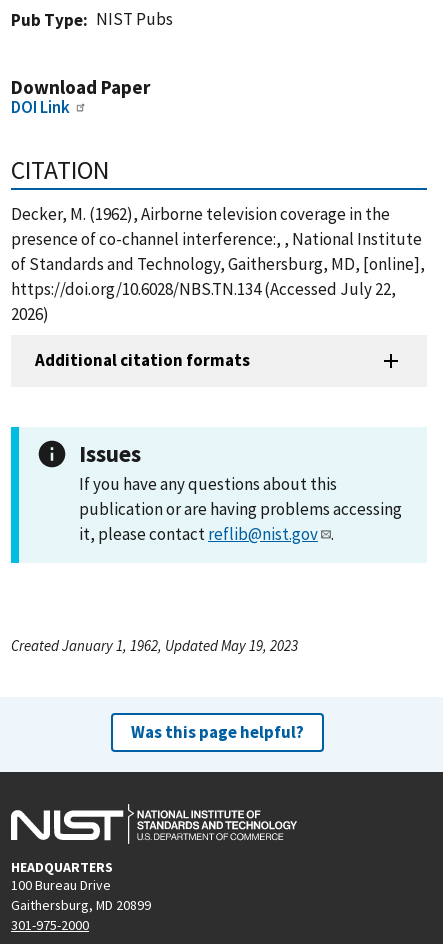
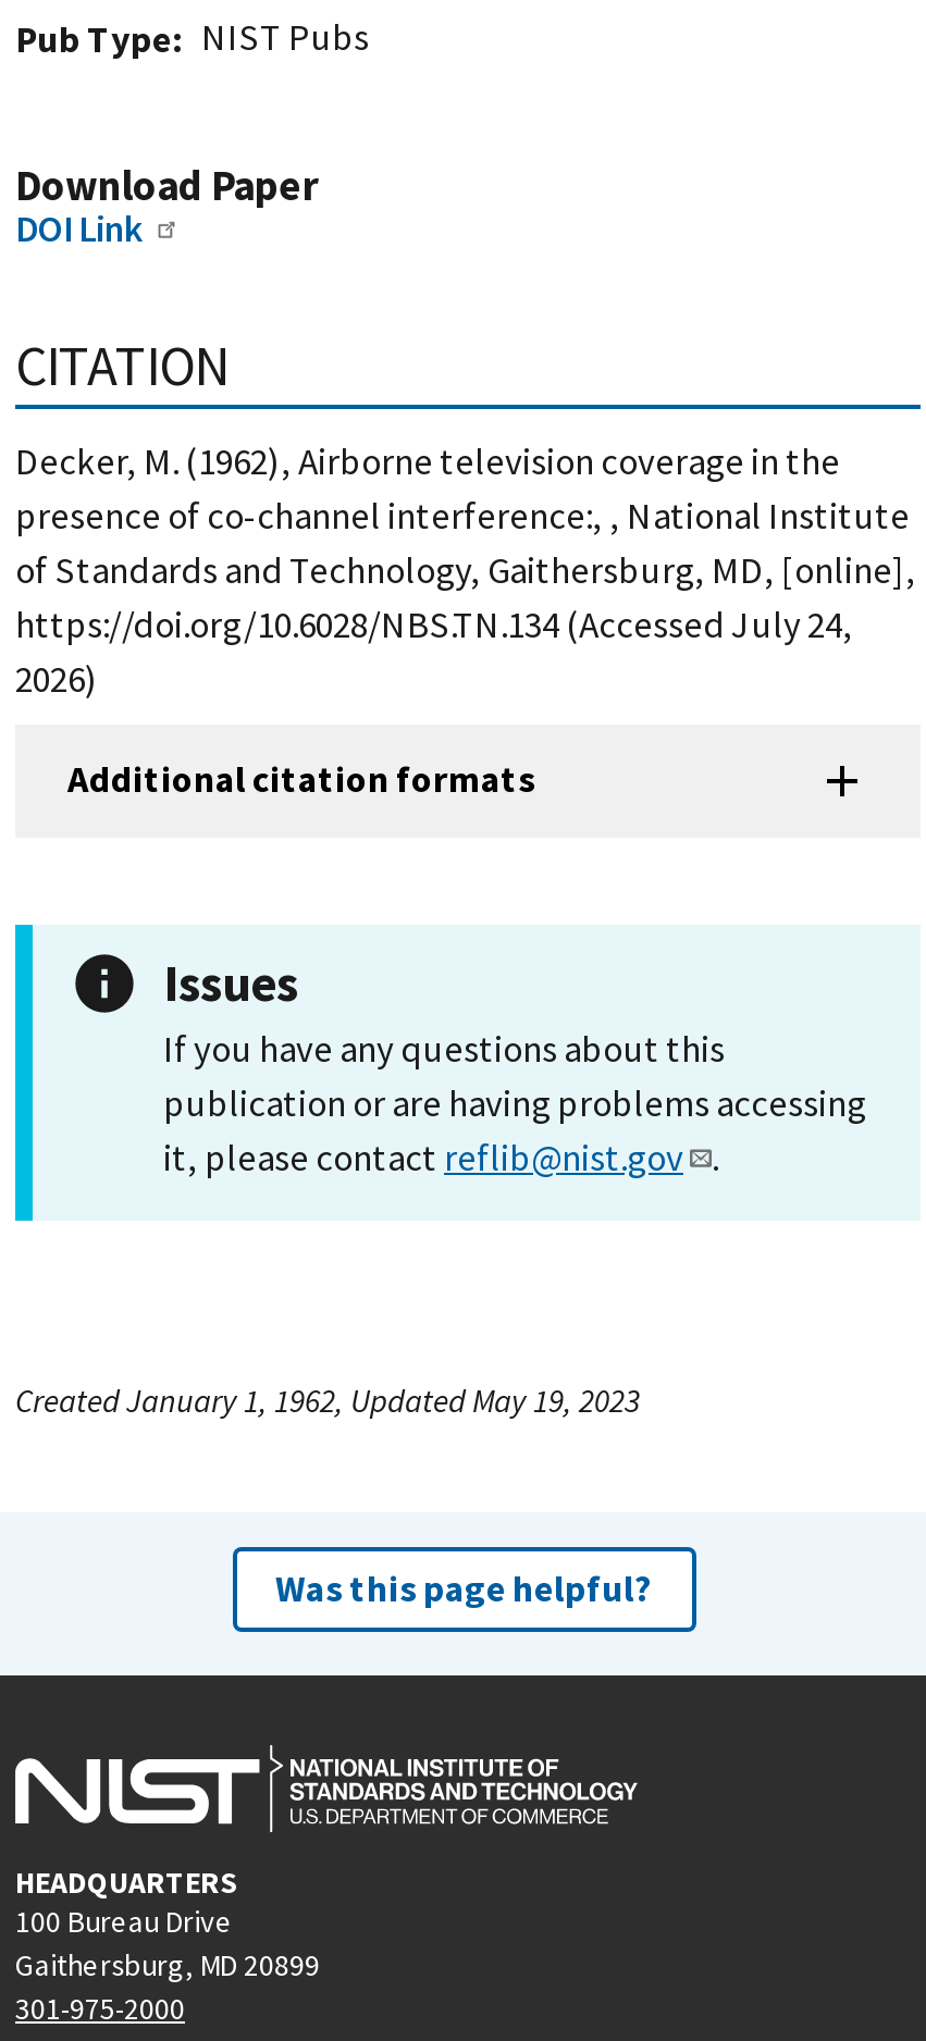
[11,278,396,300] https://doi.org/10.6028/NBS.TN.134 (Accessed July 22, -> [15,600,853,648] https://doi.org/10.6028/NBS.TN.134 (Accessed July 24,

